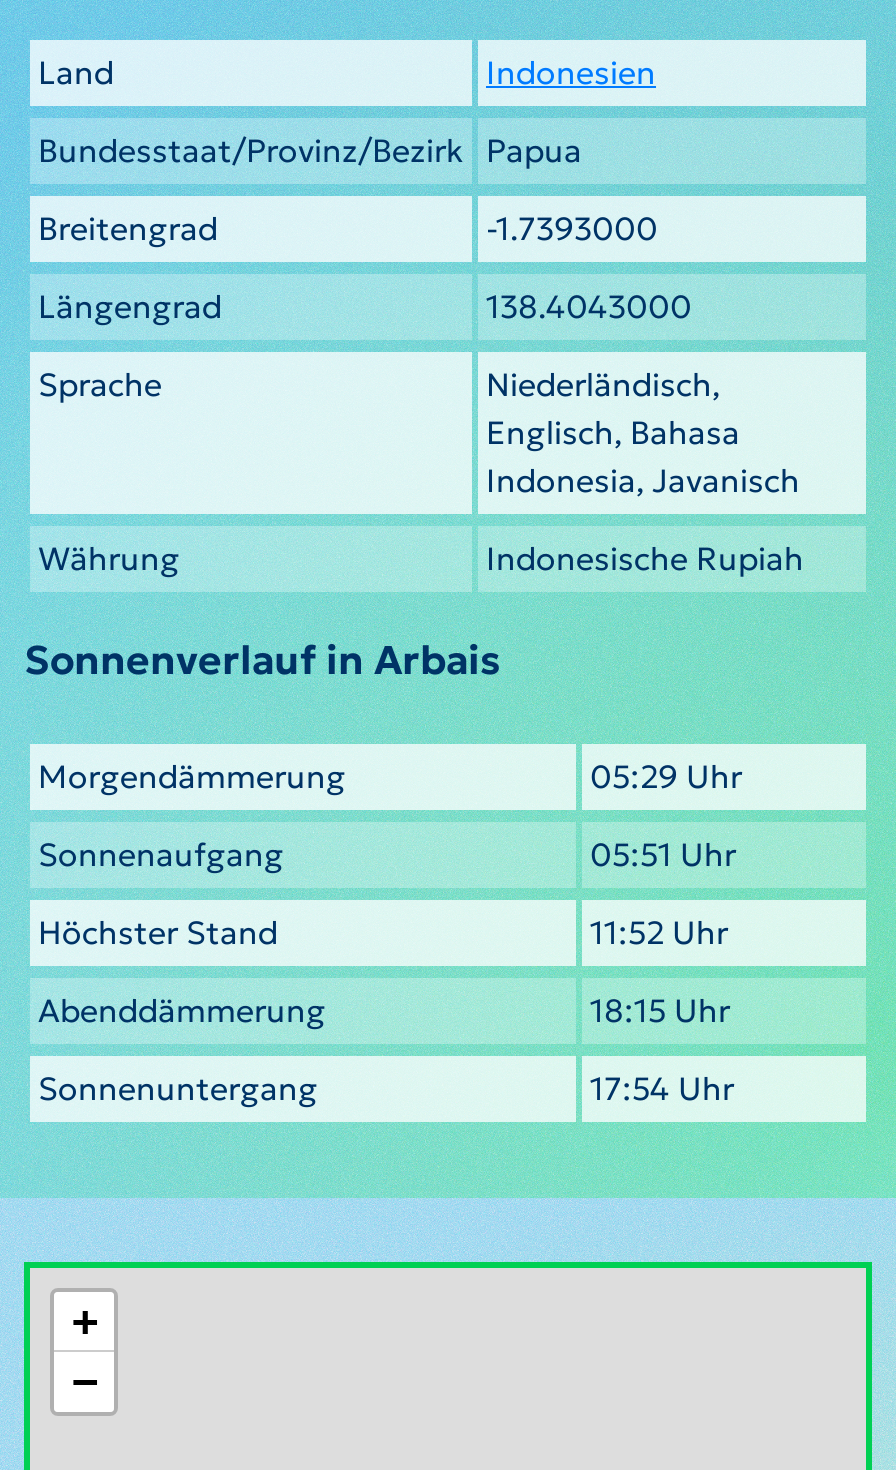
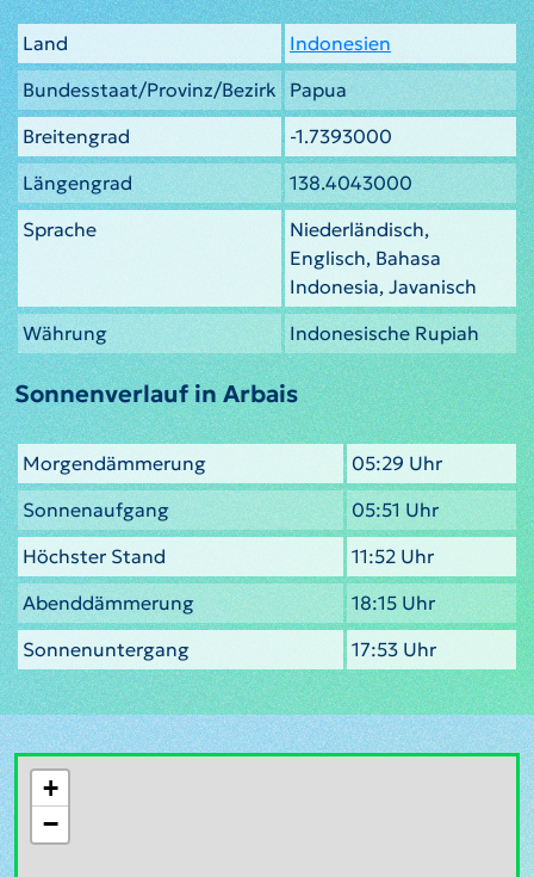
[590,1068,734,1108] 17:54 Uhr -> [352,637,436,661] 17:53 Uhr

